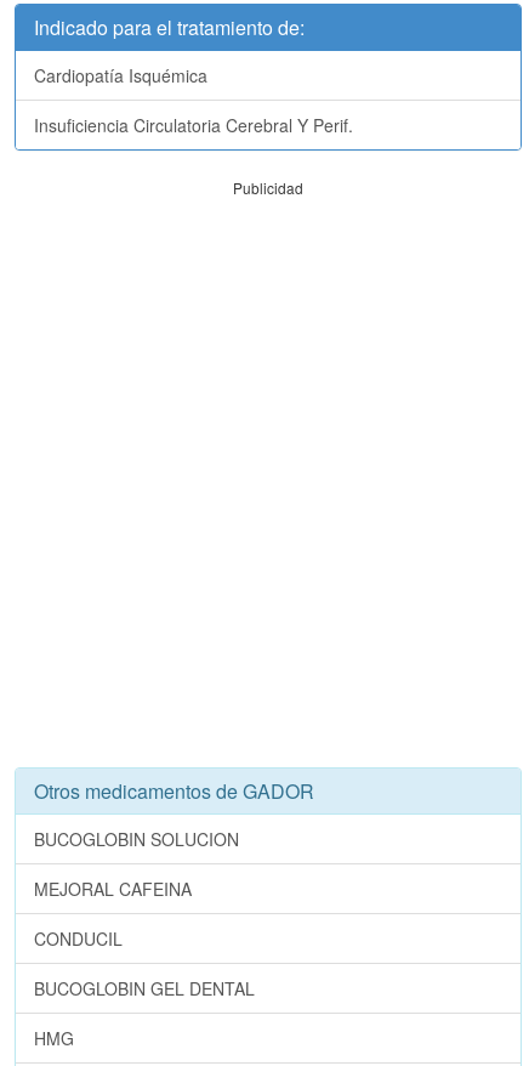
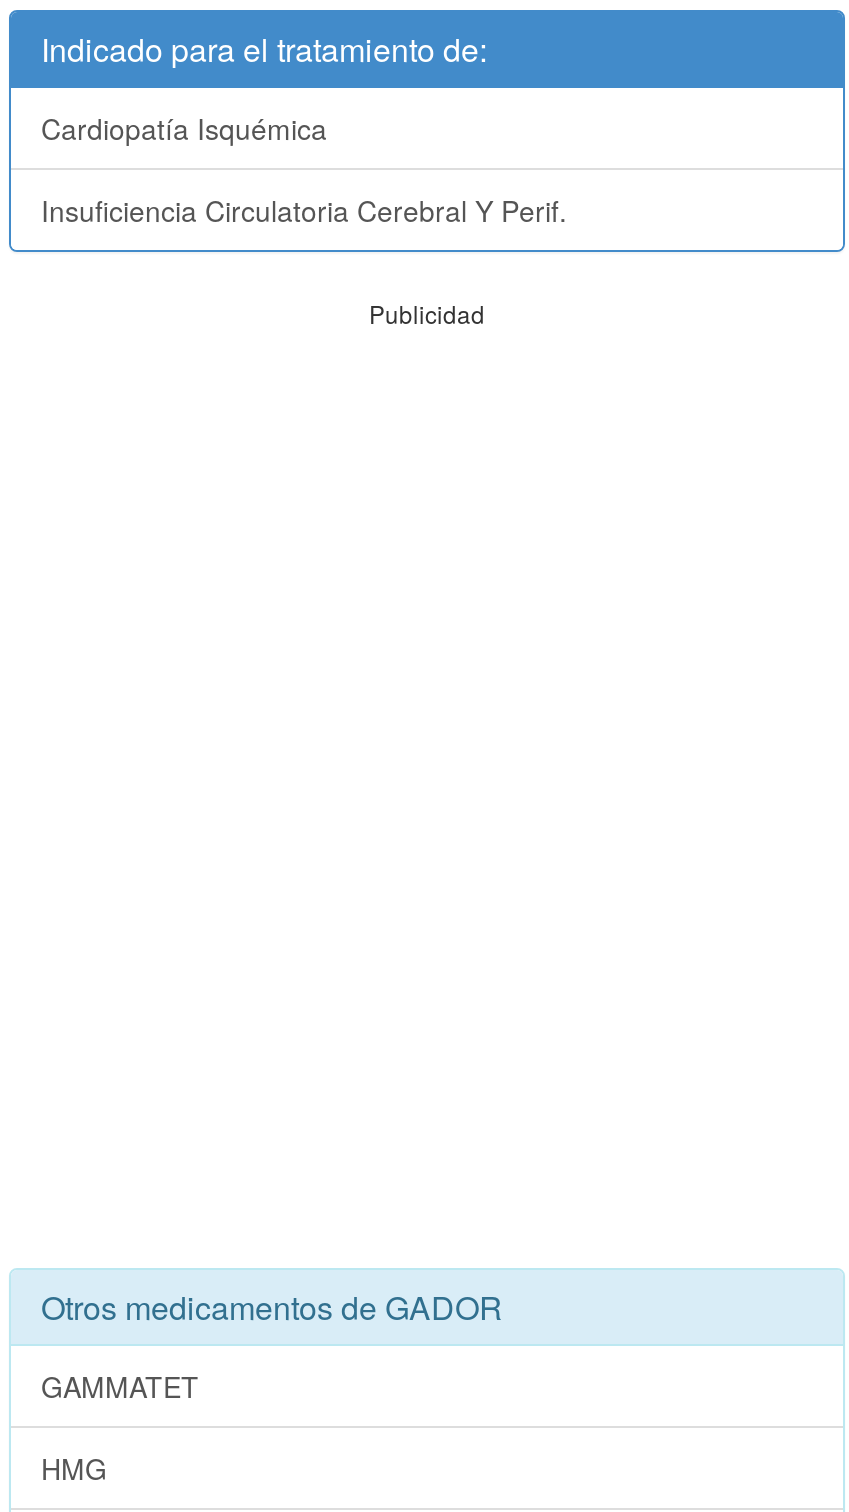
[34,827,255,1000] BUCOGLOBIN SOLUCION | MEJORAL CAFEINA | CONDUCIL | BUCOGLOBIN GEL DENTAL -> [41,1366,199,1406] GAMMATET

